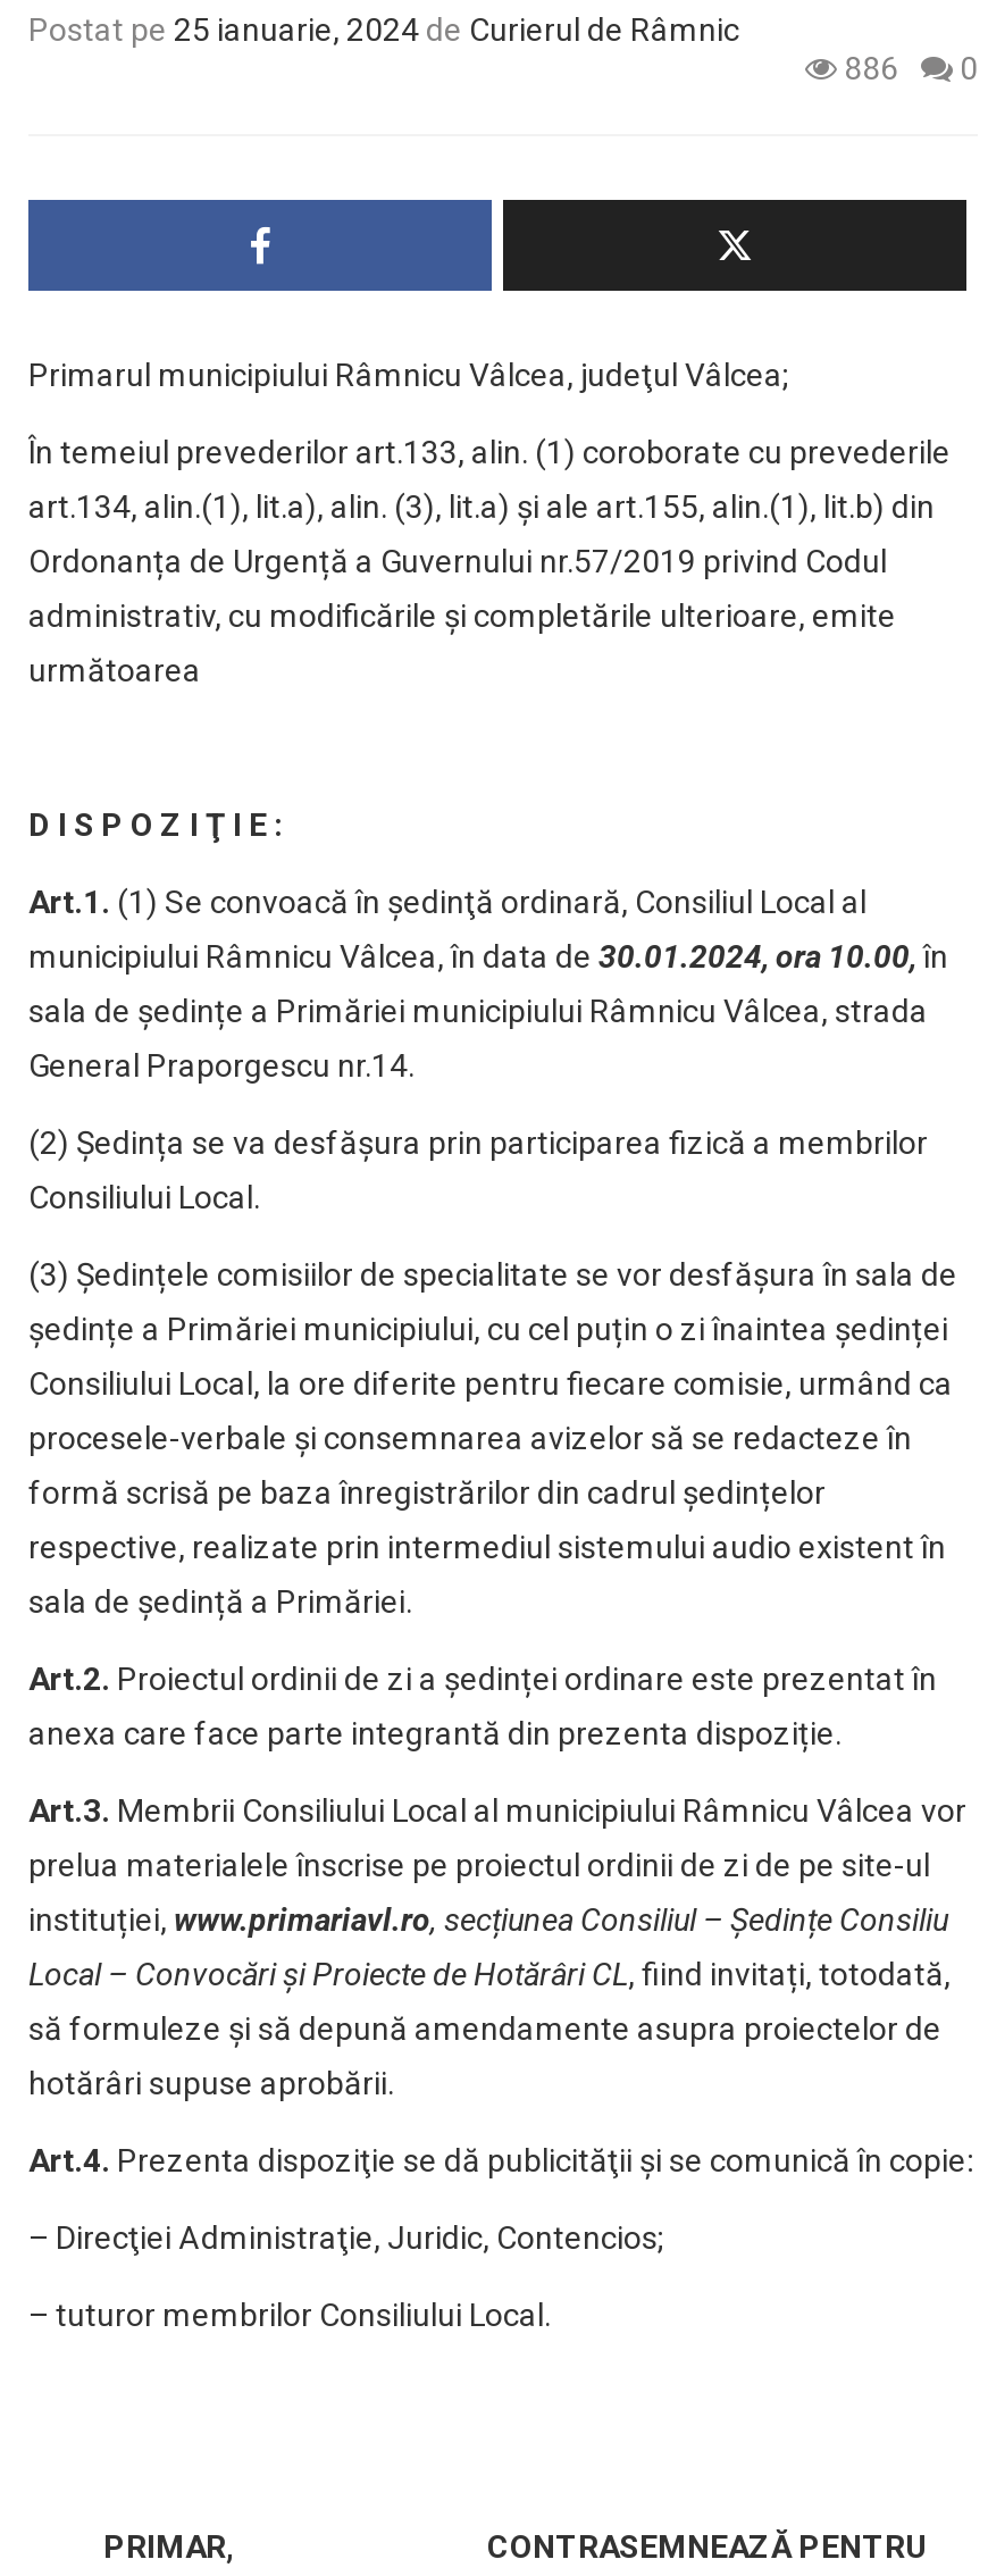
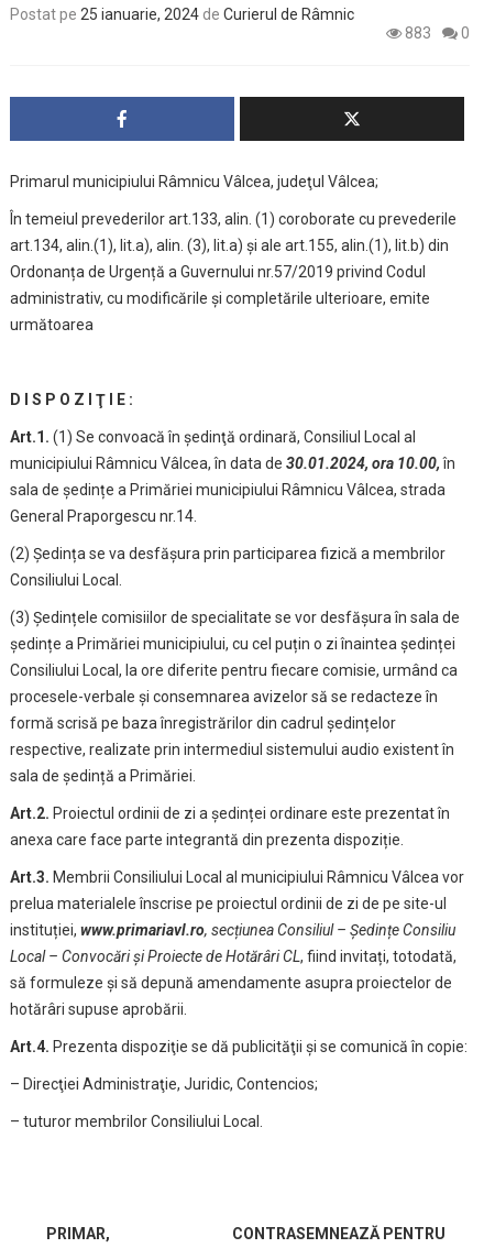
[837,50,978,86] 886 0 -> [402,24,470,42] 883 0

